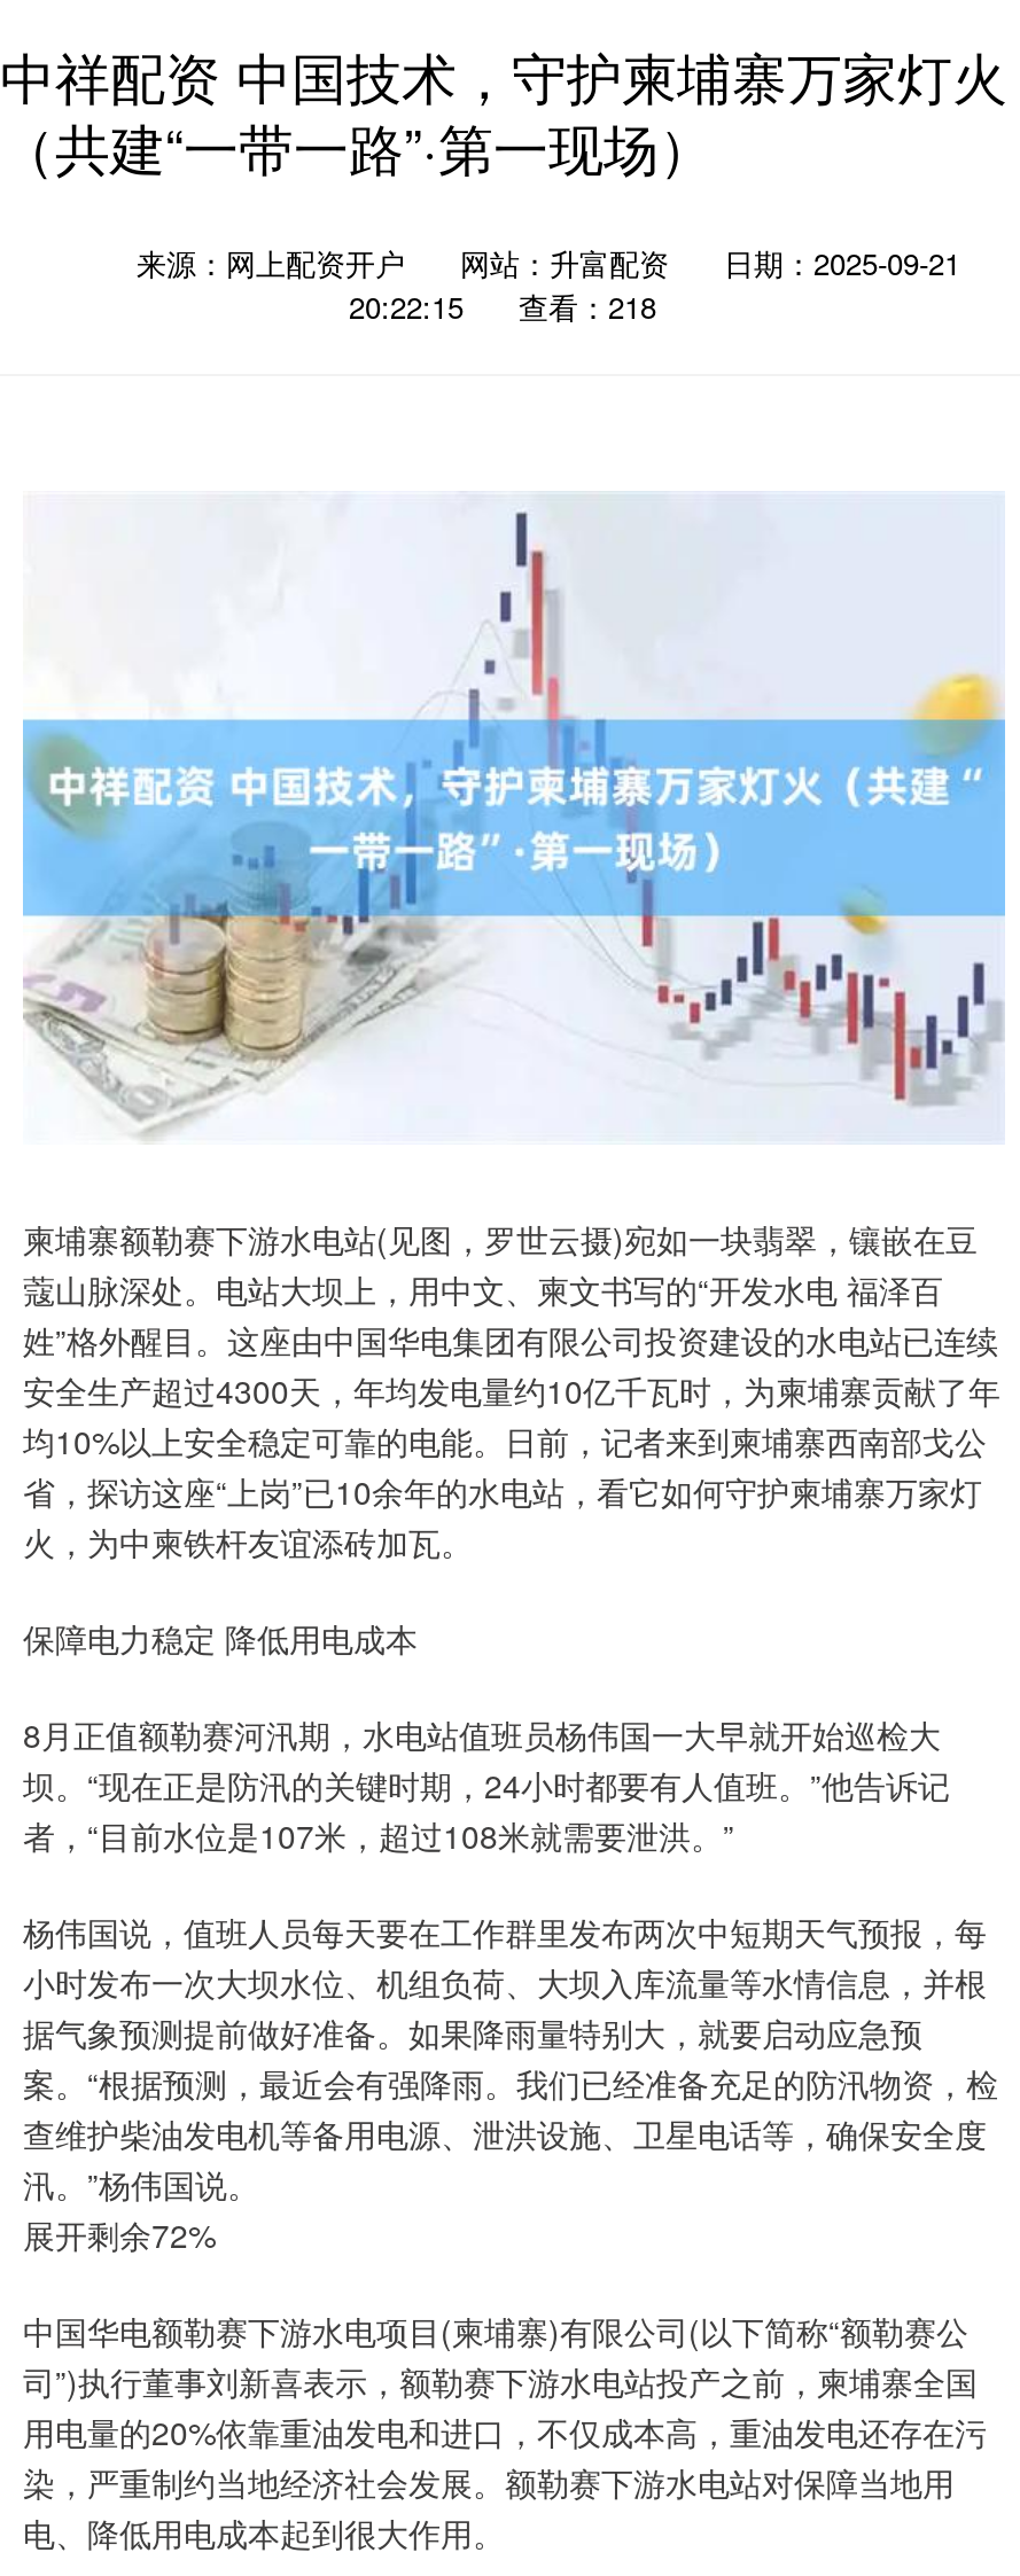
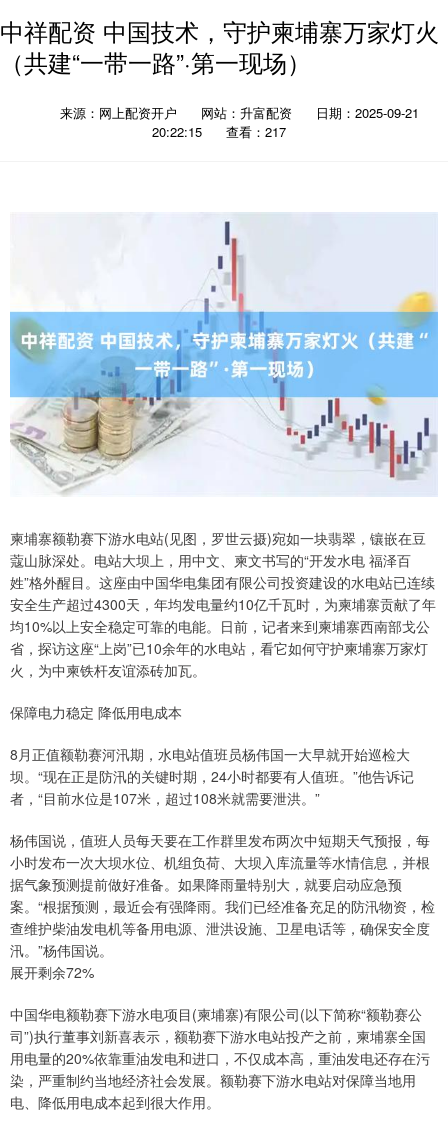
[349,284,656,328] 20:22:15 查看：218 -> [152,122,286,141] 20:22:15 查看：217

